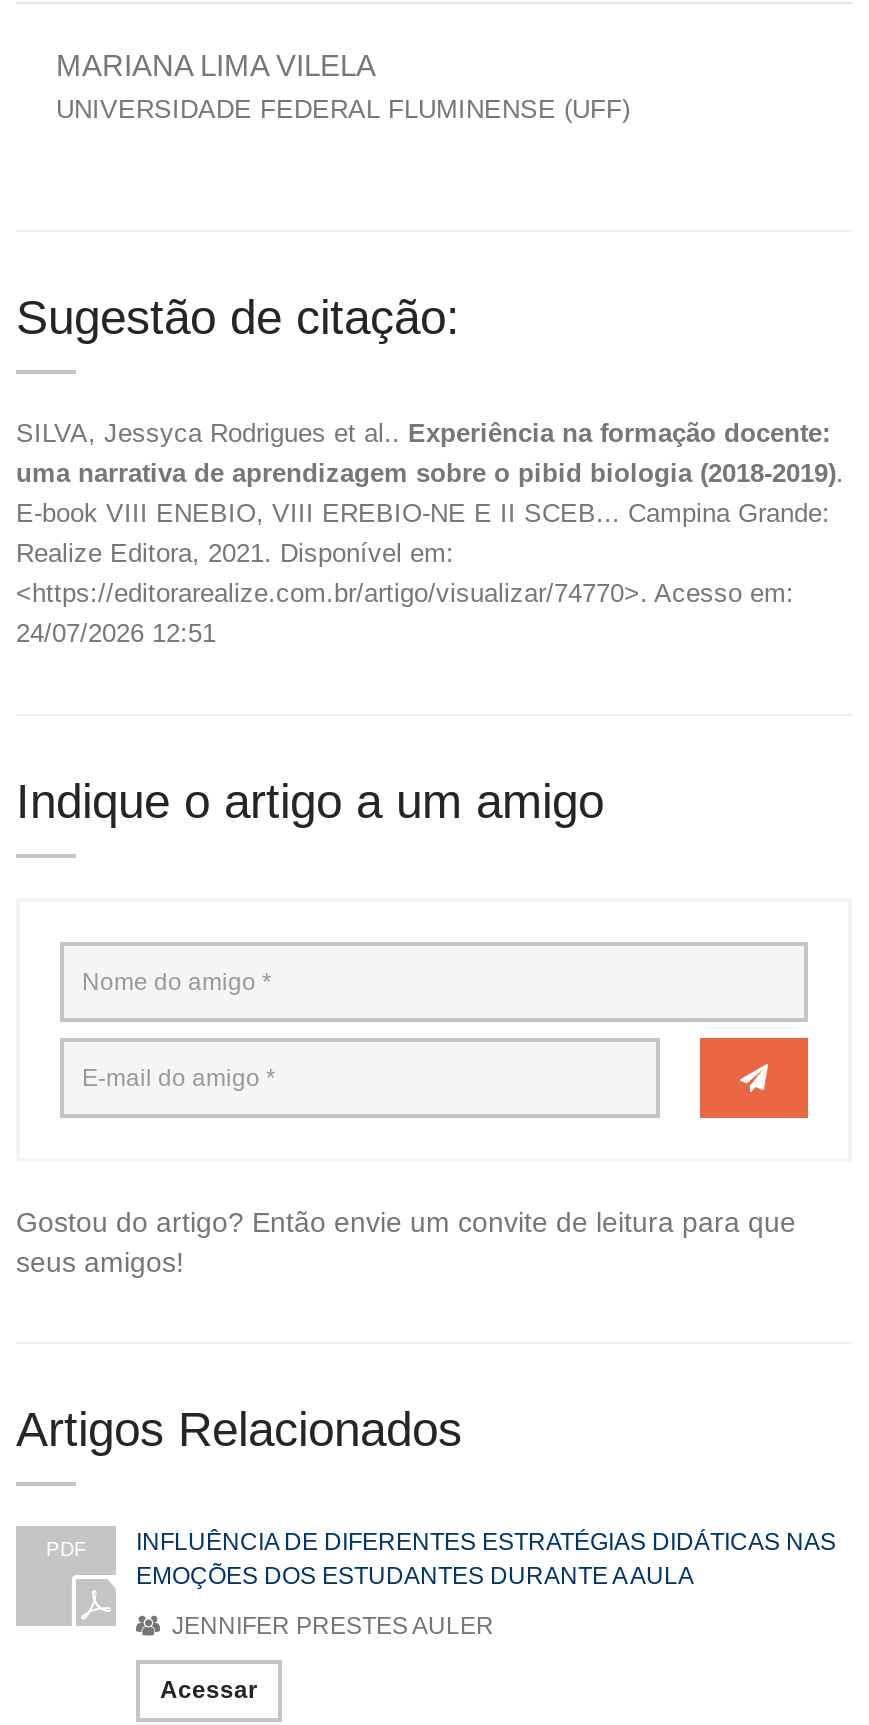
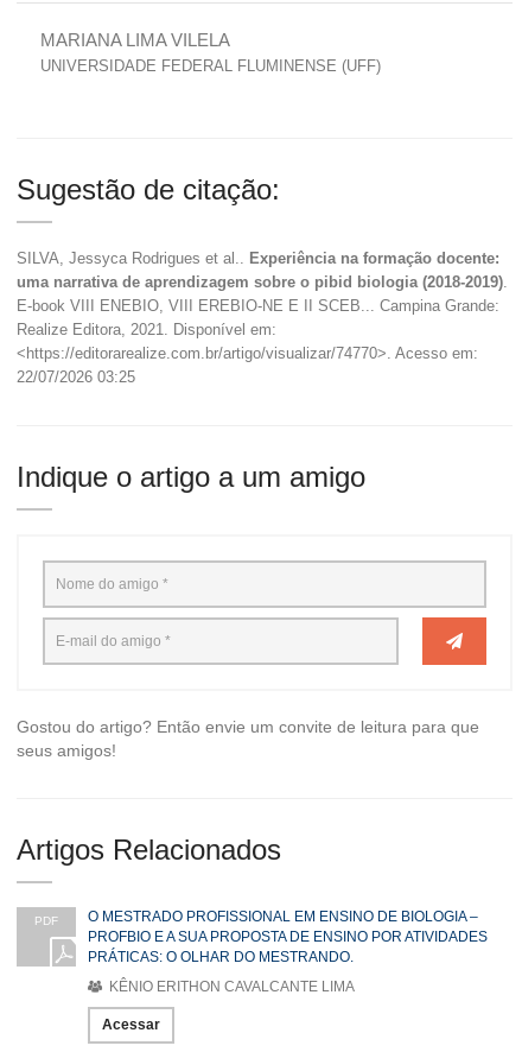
[16,617,216,647] 24/07/2026 12:51 -> [17,368,135,386] 22/07/2026 03:25
[136,1527,836,1589] INFLUÊNCIA DE DIFERENTES ESTRATÉGIAS DIDÁTICAS NAS | EMOÇÕES DOS ESTUDANTES DURANTE A AULA -> [88,908,488,965] O MESTRADO PROFISSIONAL EM ENSINO DE BIOLOGIA – | PROFBIO E A SUA PROPOSTA DE ENSINO POR ATIVIDADES | PRÁTICAS: O OLHAR DO MESTRANDO.
[166,1611,494,1639] JENNIFER PRESTES AULER -> [106,978,355,995] KÊNIO ERITHON CAVALCANTE LIMA

